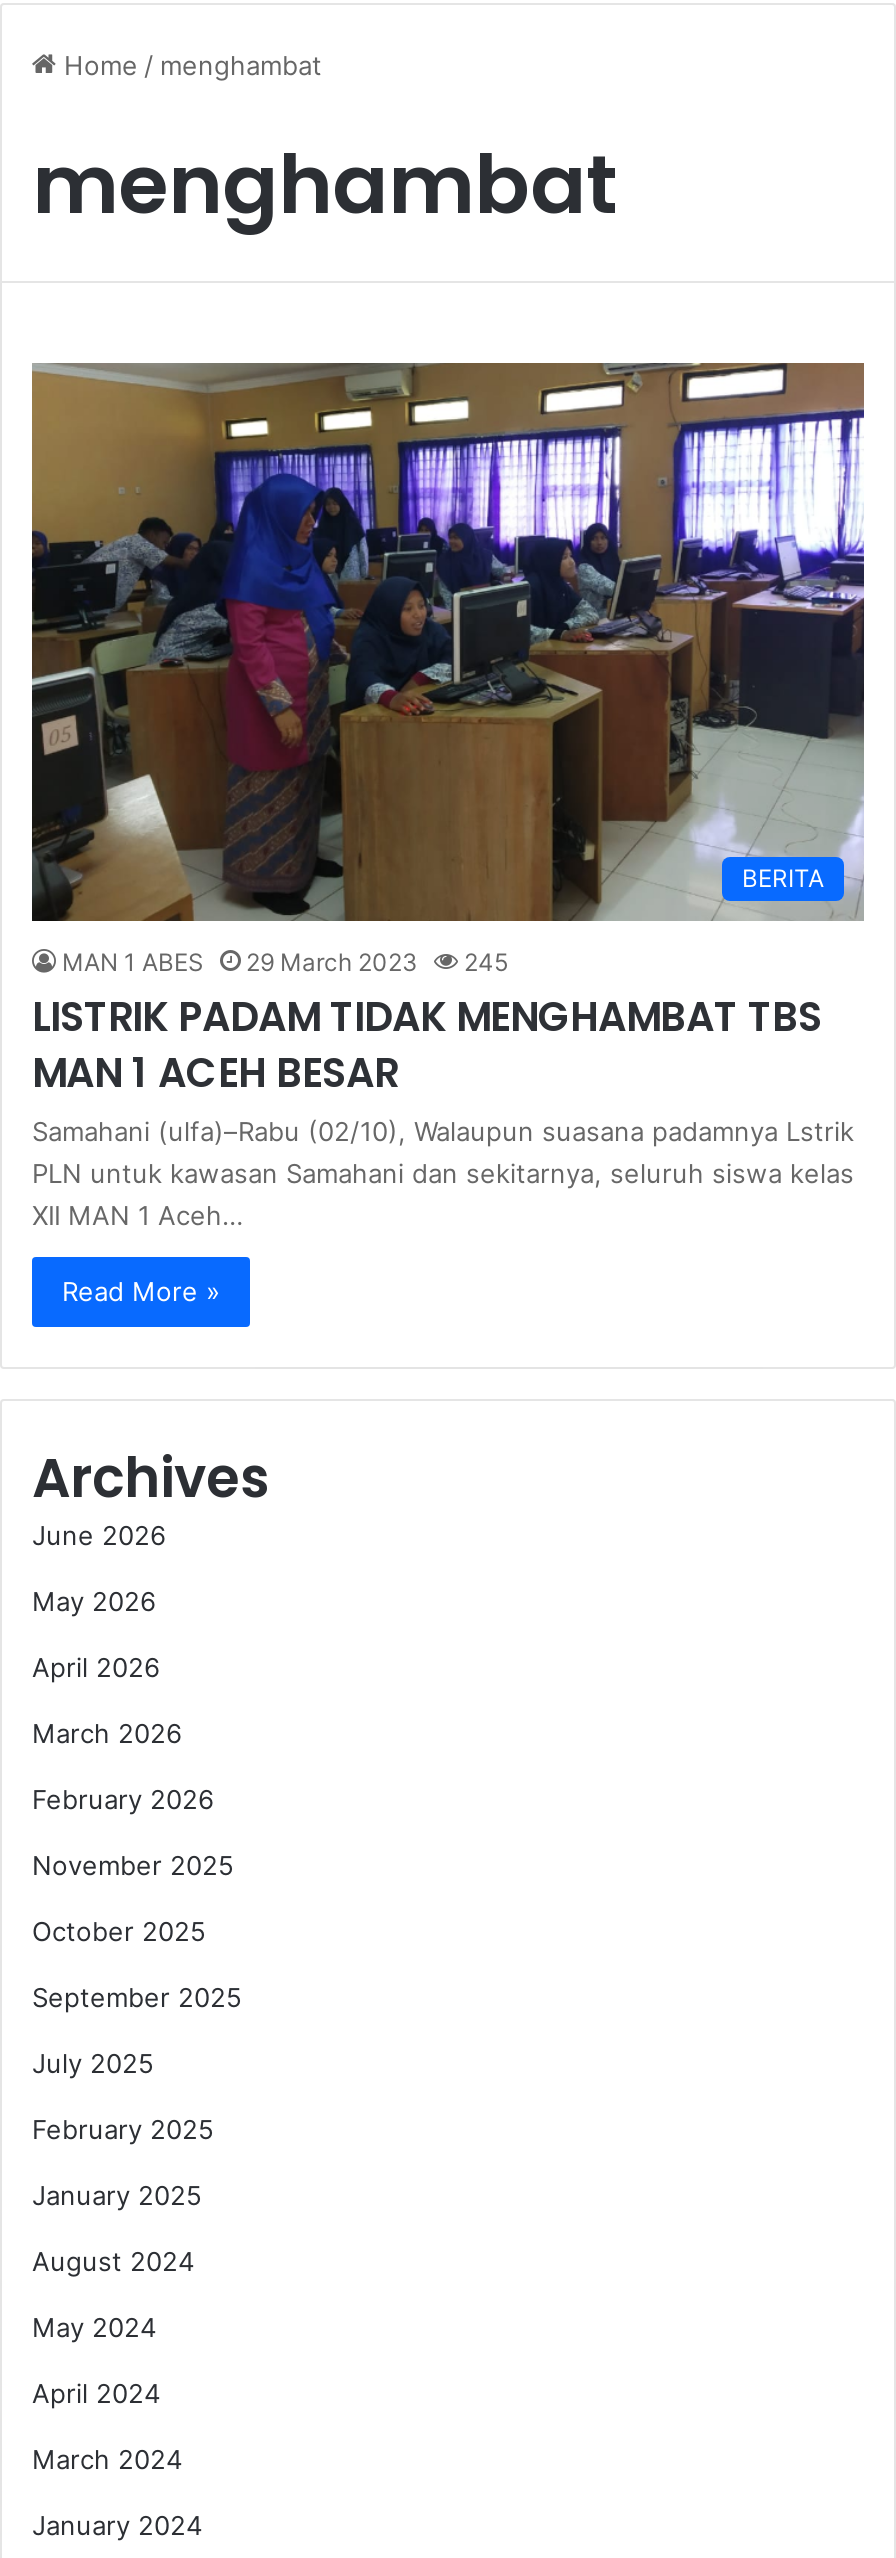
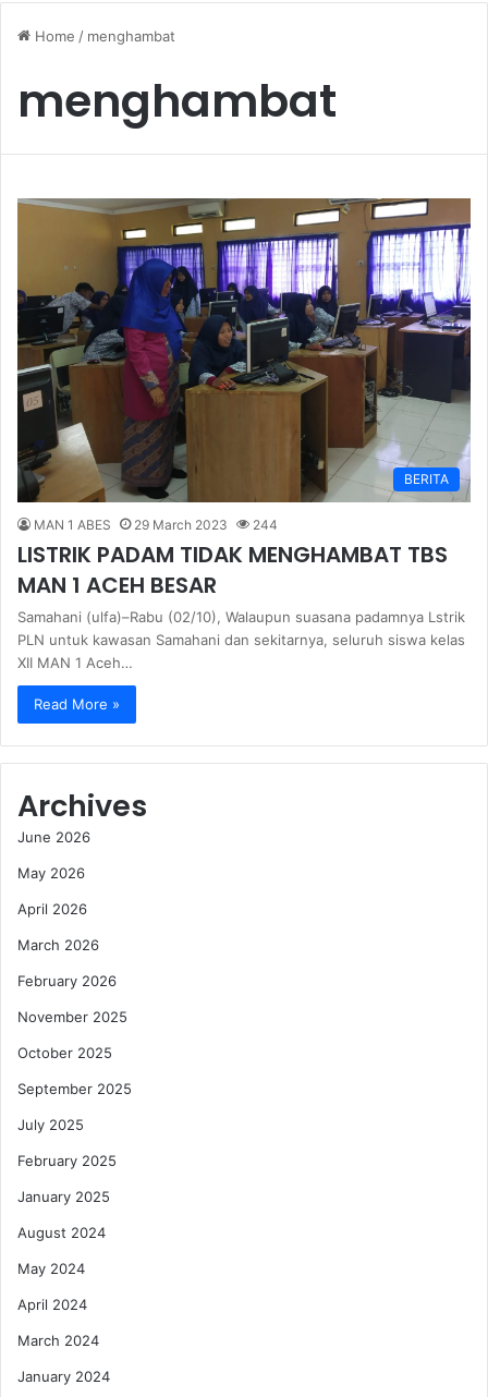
[62,946,508,976] MAN 1 ABES 29 March 2023 245 -> [34,516,278,532] MAN 1 ABES 29 March 2023 244

